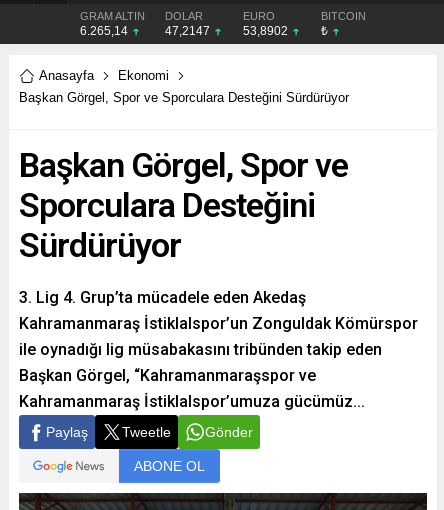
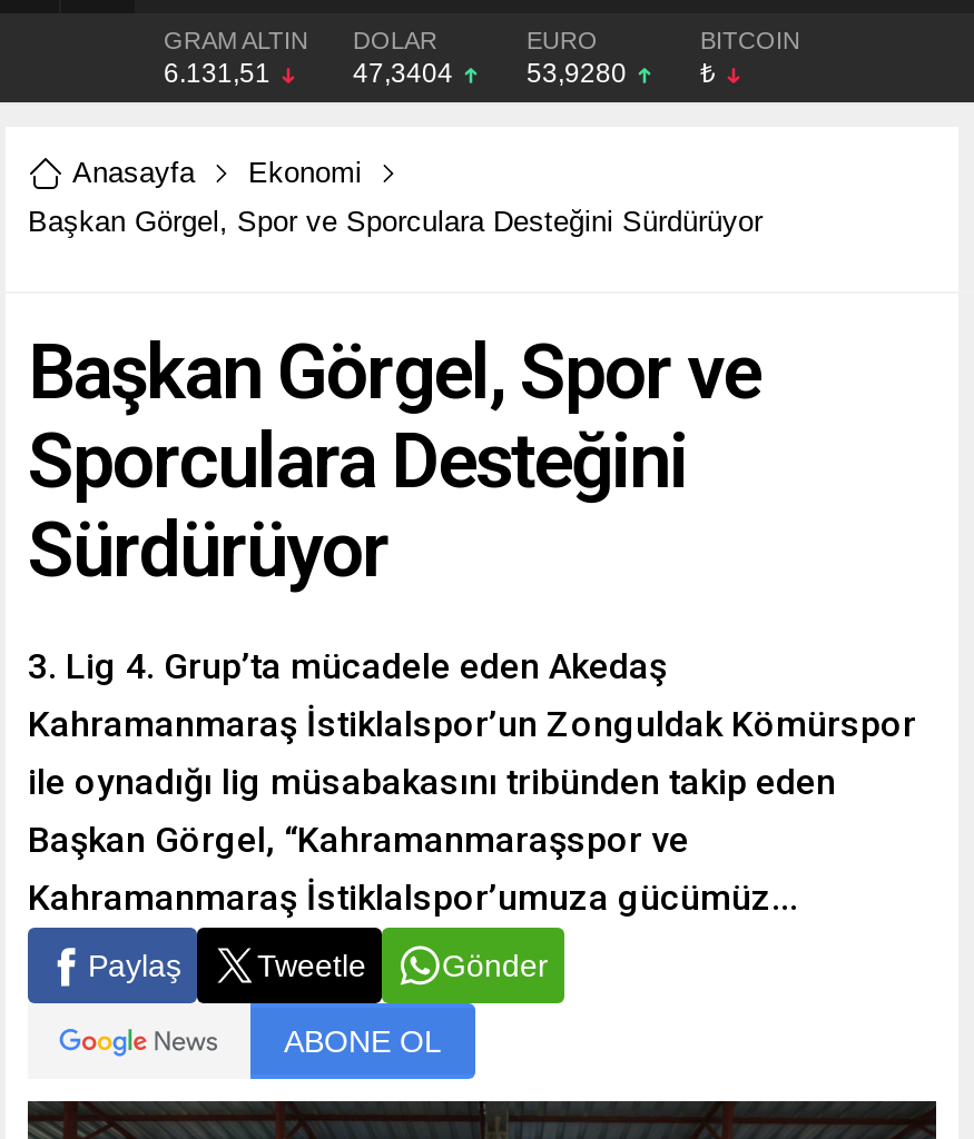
[80,24,131,38] 6.265,14 -> [164,58,277,89] 6.131,51
[165,24,213,38] 47,2147 -> [353,58,460,89] 47,3404
[243,24,291,38] 53,8902 -> [527,58,633,89] 53,9280

